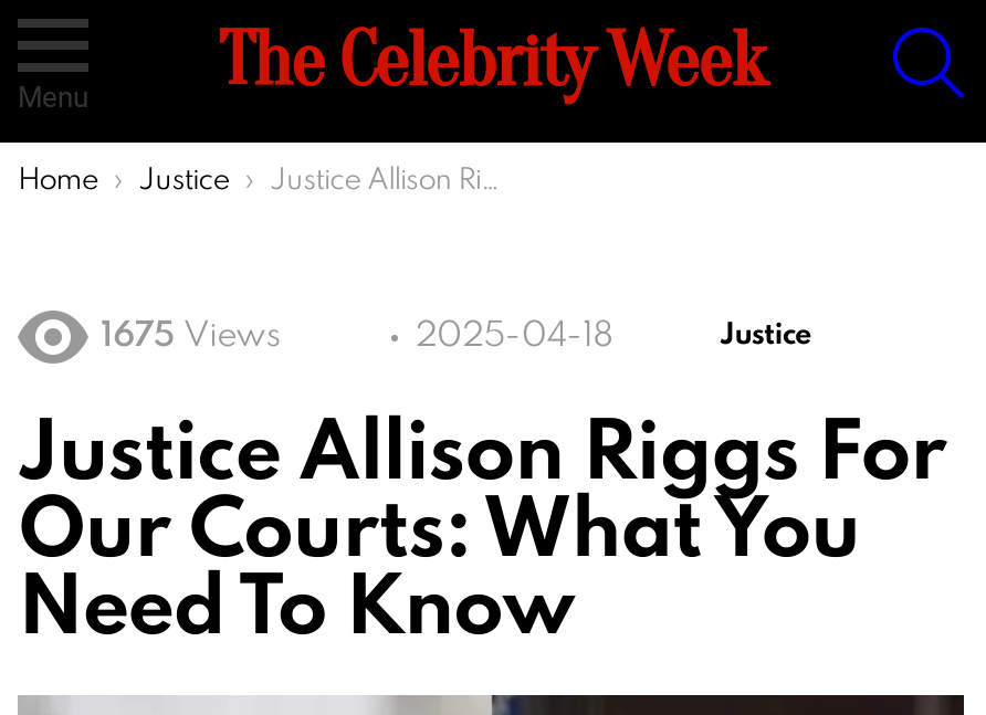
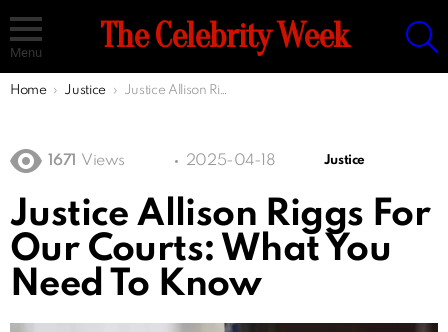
[101,319,280,355] 1675 Views -> [48,153,125,169] 1671 Views

